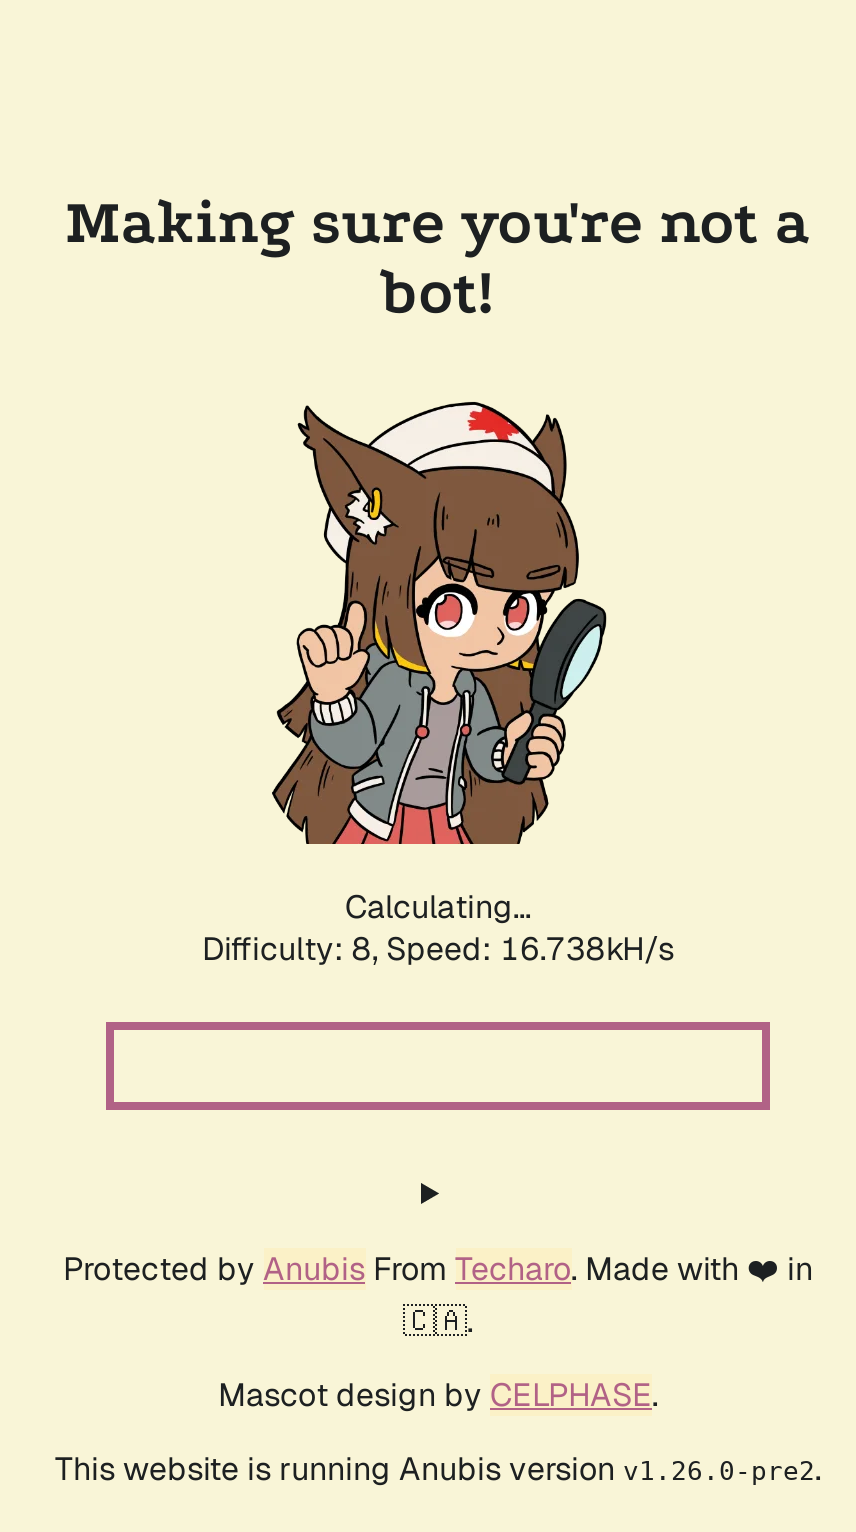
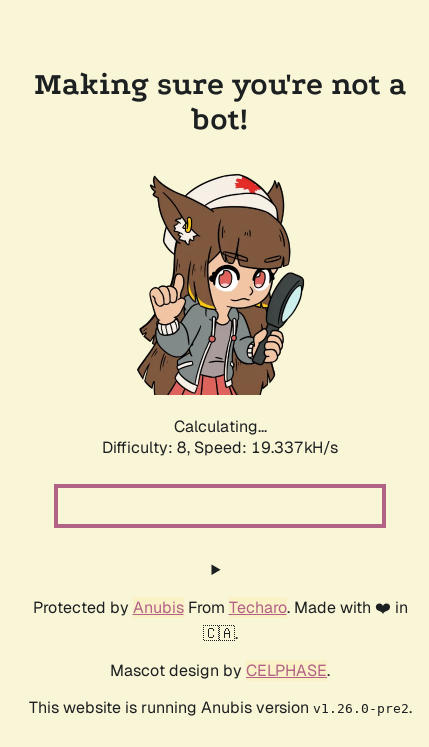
[202,928,674,970] Difficulty: 8, Speed: 16.738kH/s -> [102,437,338,458] Difficulty: 8, Speed: 19.337kH/s

